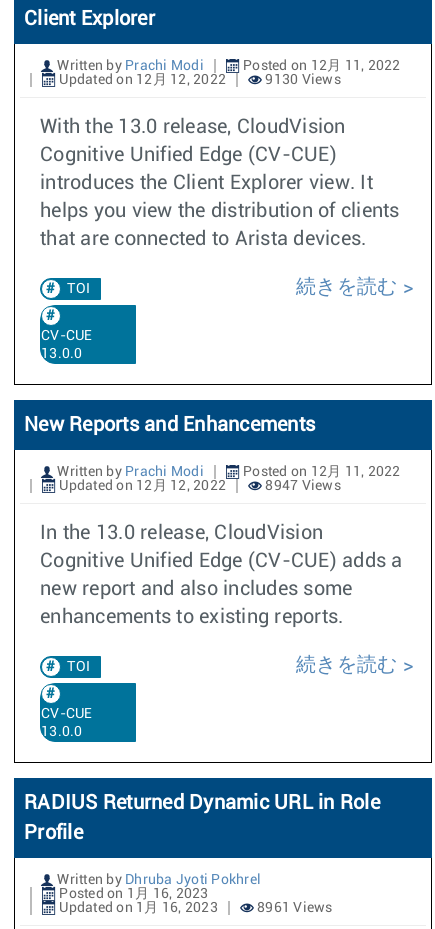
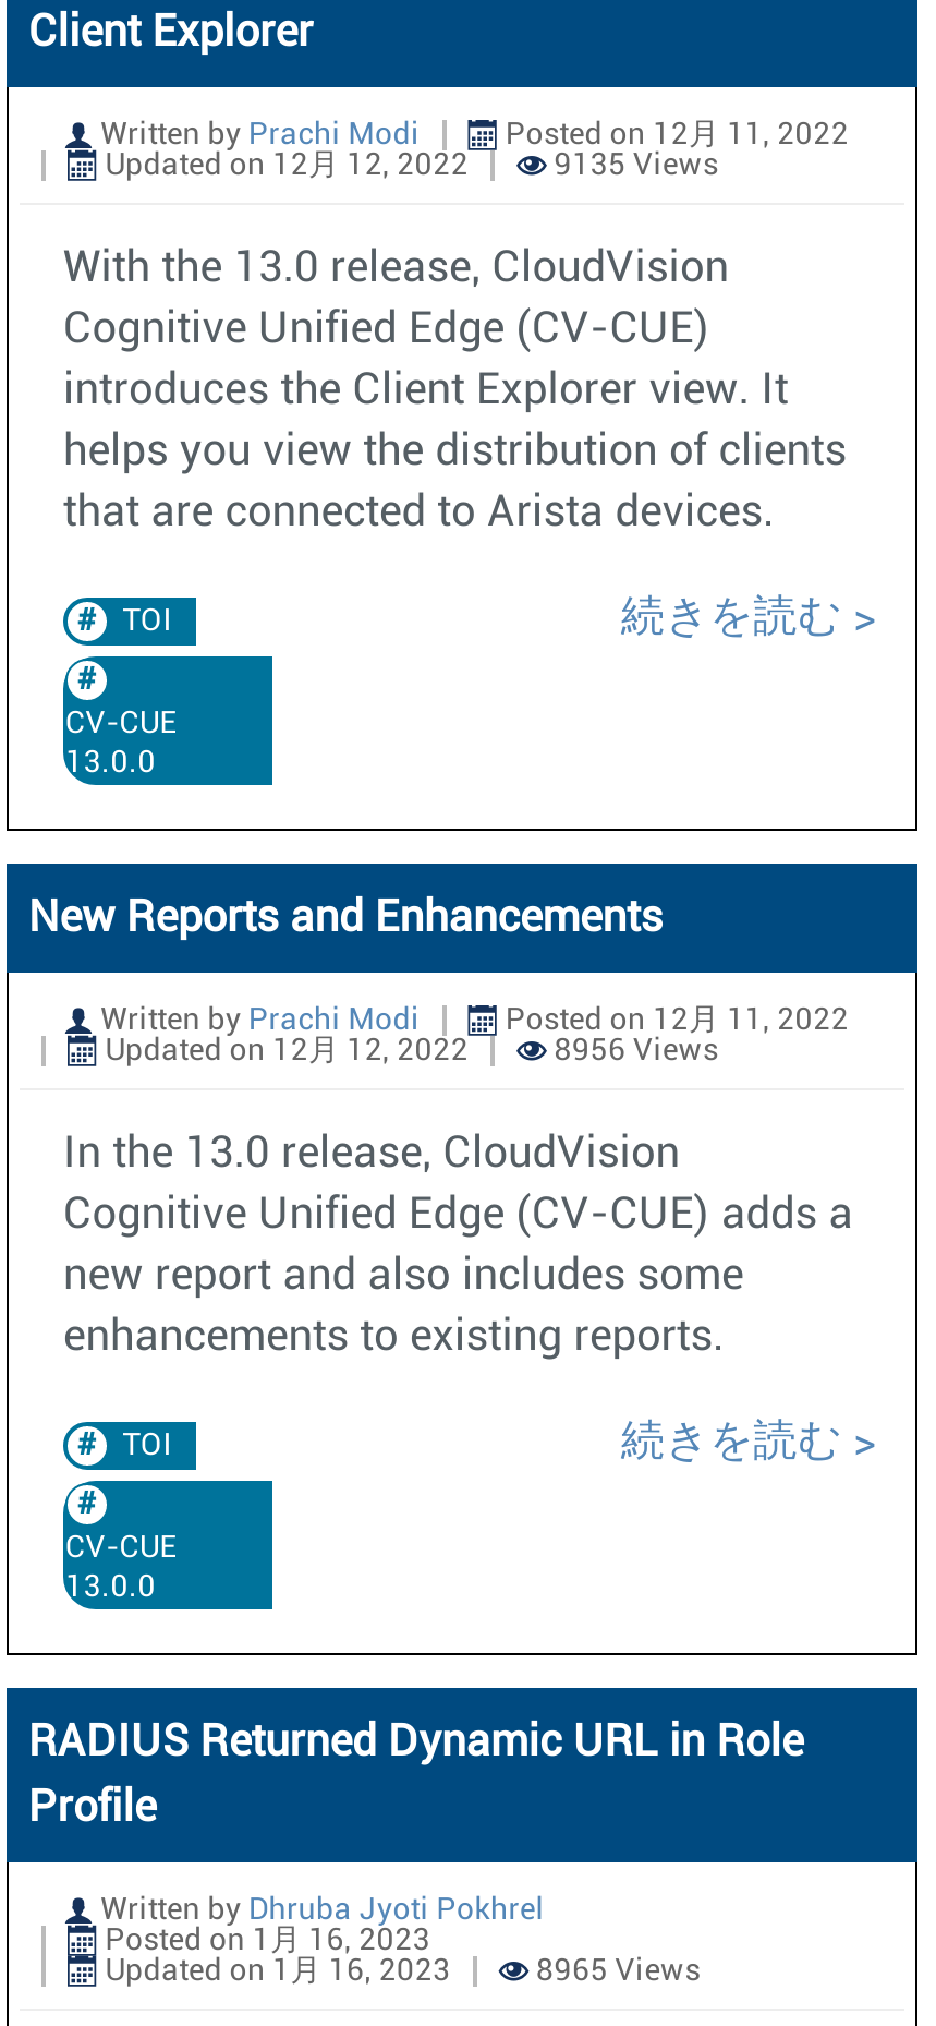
[262,73,341,87] 9130 Views -> [547,150,719,180] 9135 Views
[262,479,341,493] 8947 Views -> [547,1035,719,1066] 8956 Views
[254,901,332,915] 8961 Views -> [529,1955,701,1986] 8965 Views

